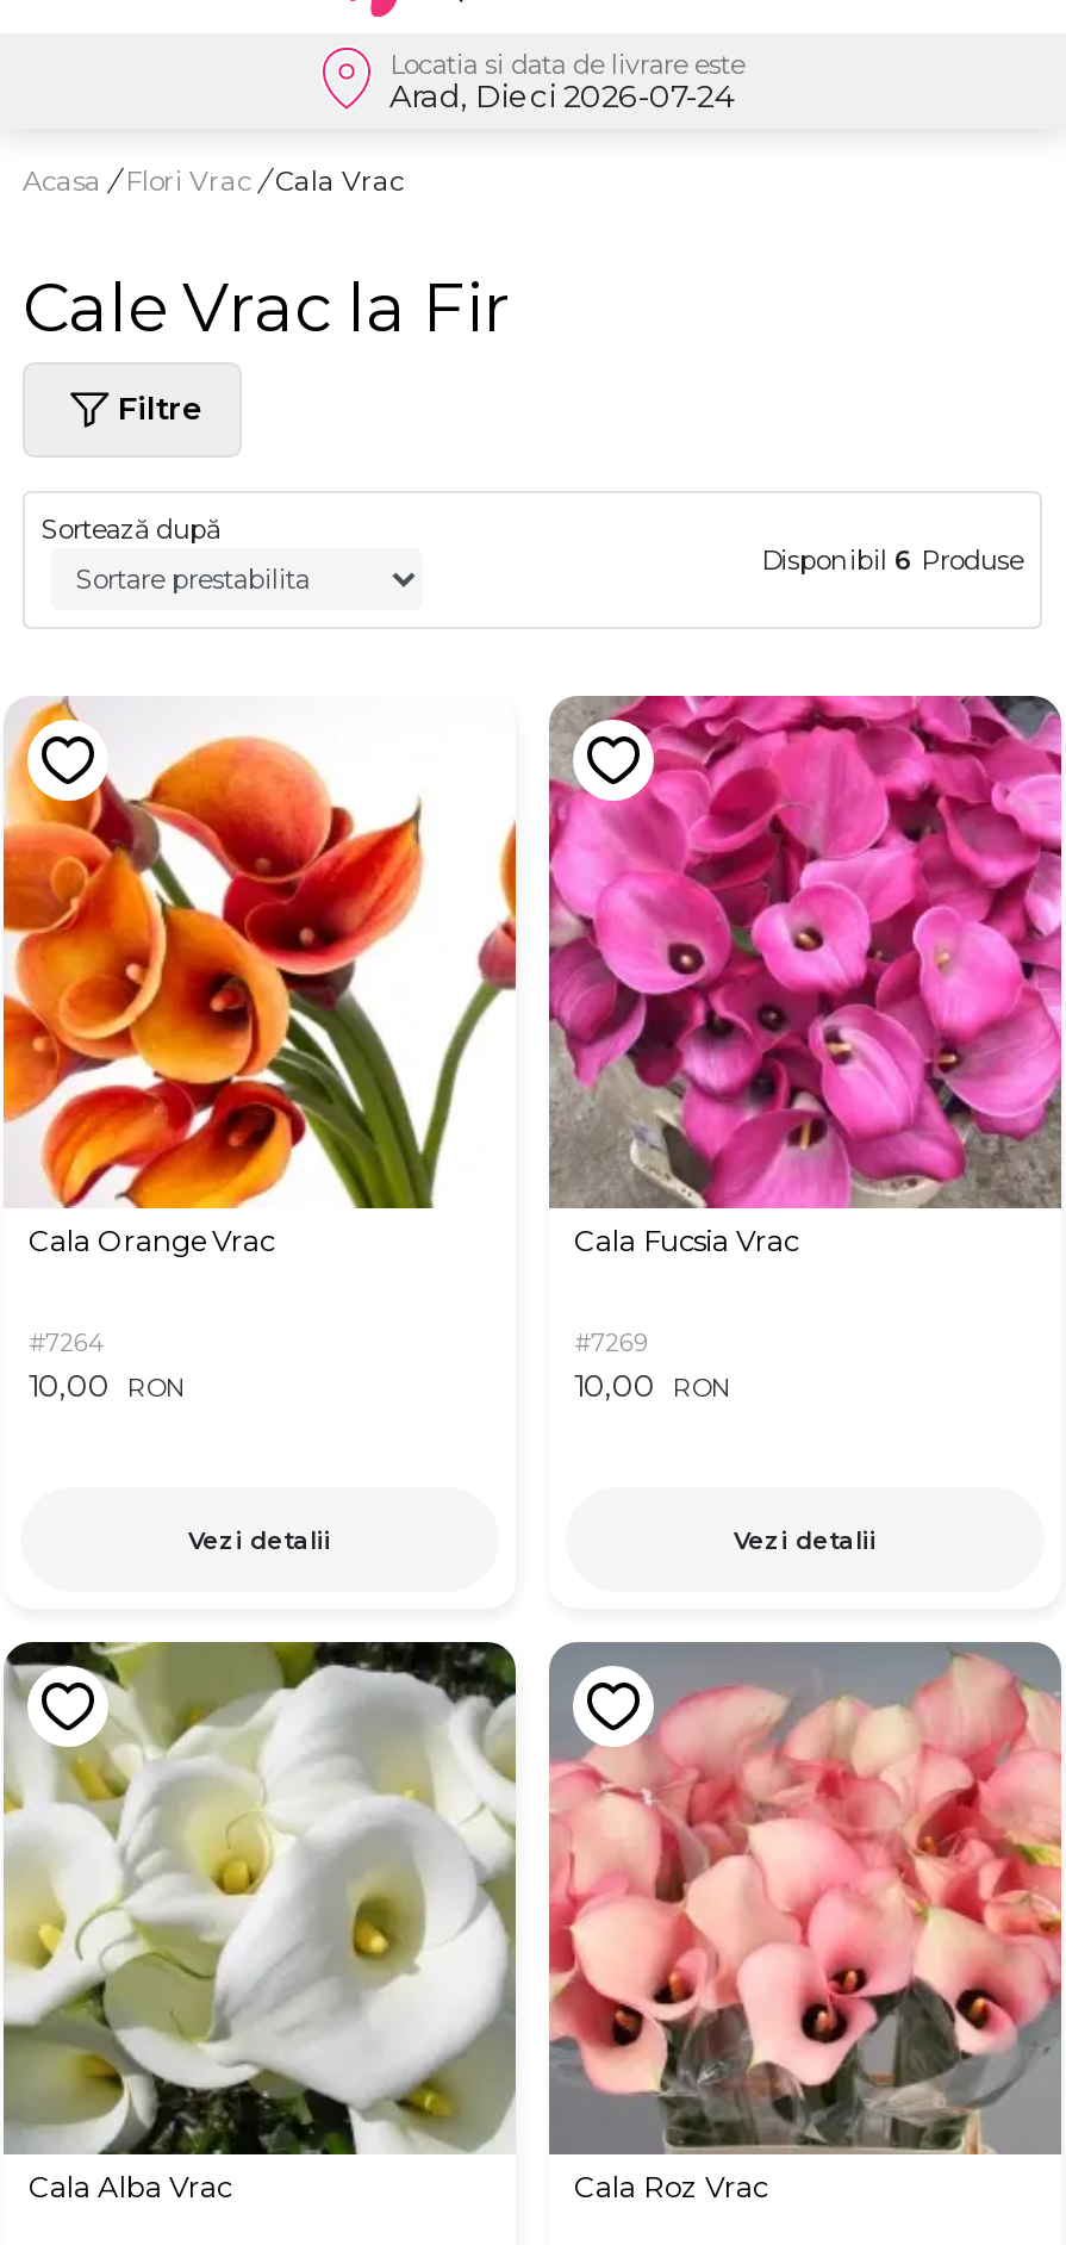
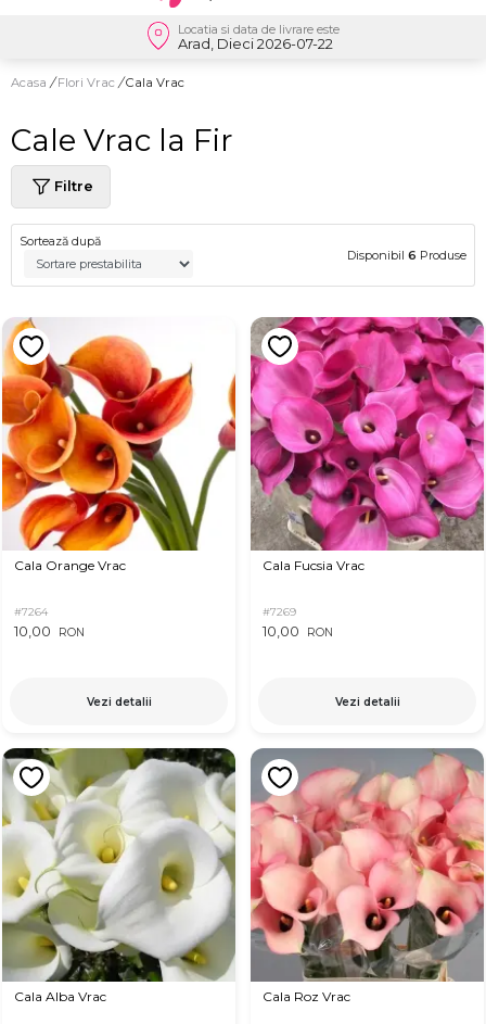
[389,76,733,114] Arad, Dieci 2026-07-24 -> [178,34,333,52] Arad, Dieci 2026-07-22

